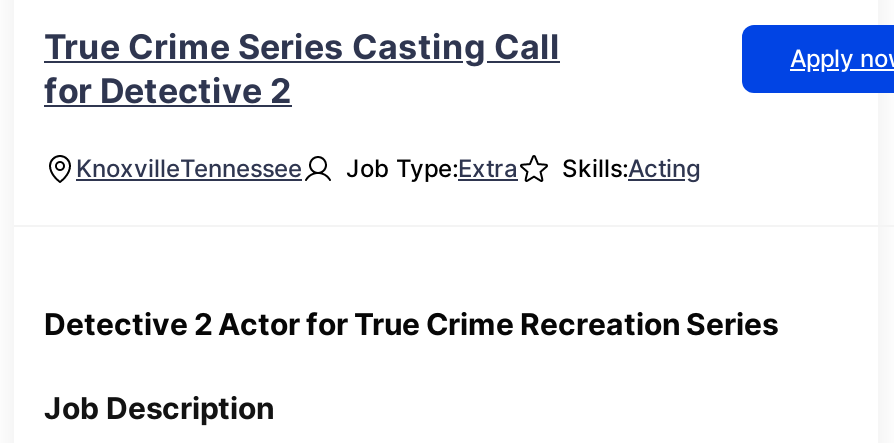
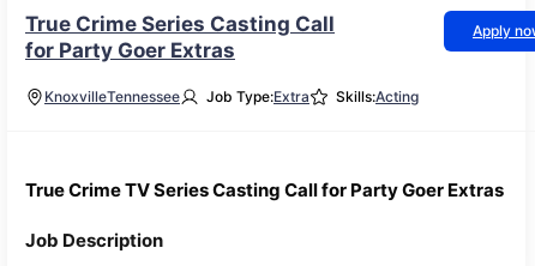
[44,71,292,111] for Detective 2 -> [25,38,235,62] for Party Goer Extras
[44,305,778,343] Detective 2 Actor for True Crime Recreation Series -> [25,179,504,201] True Crime TV Series Casting Call for Party Goer Extras

